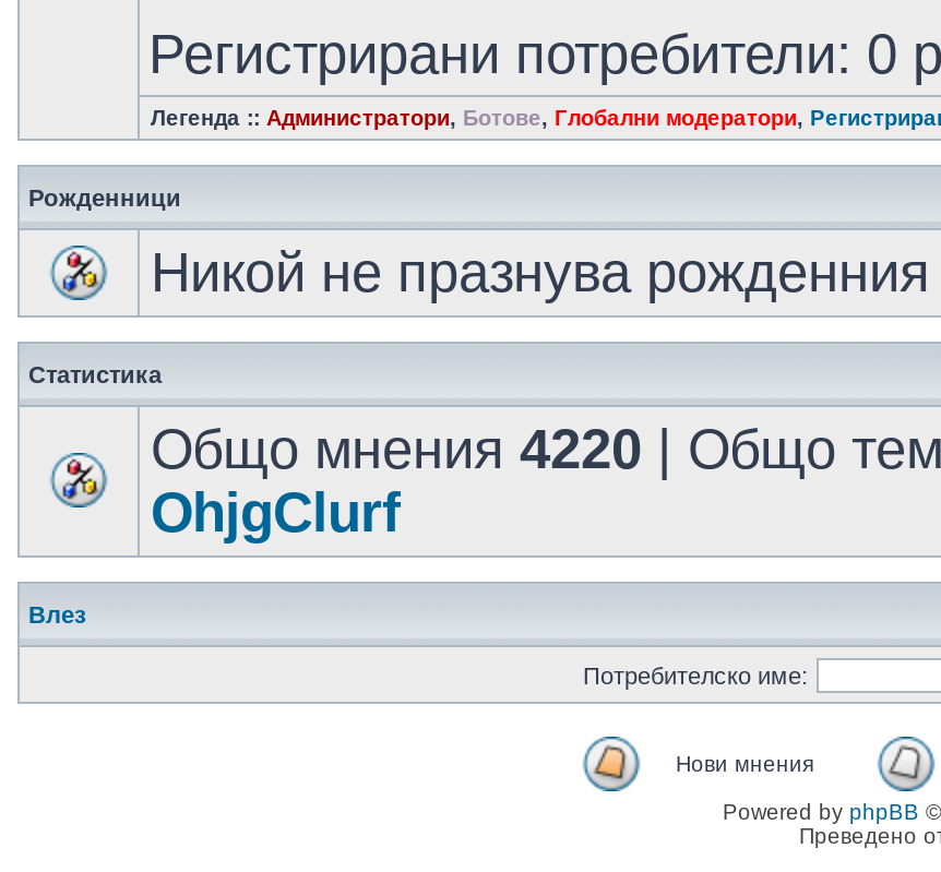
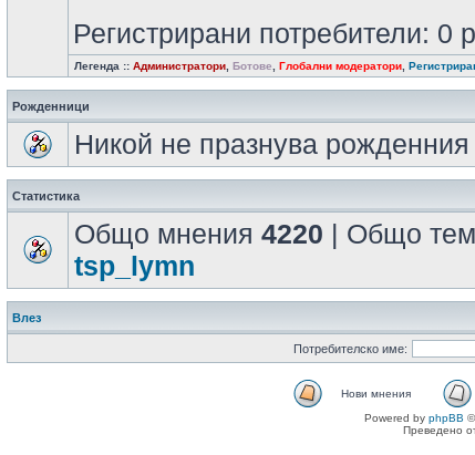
[151,481,400,542] OhjgClurf -> [74,250,195,281] tsp_lymn

